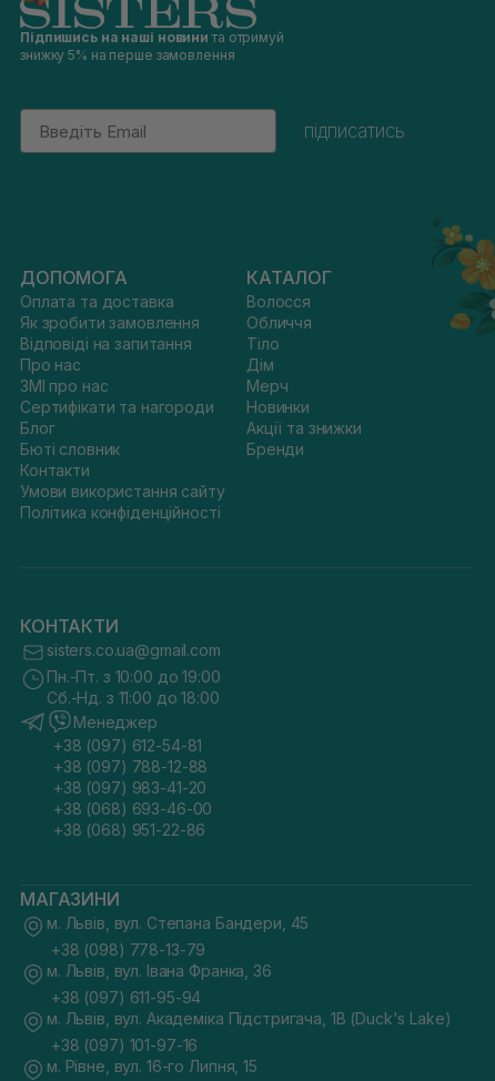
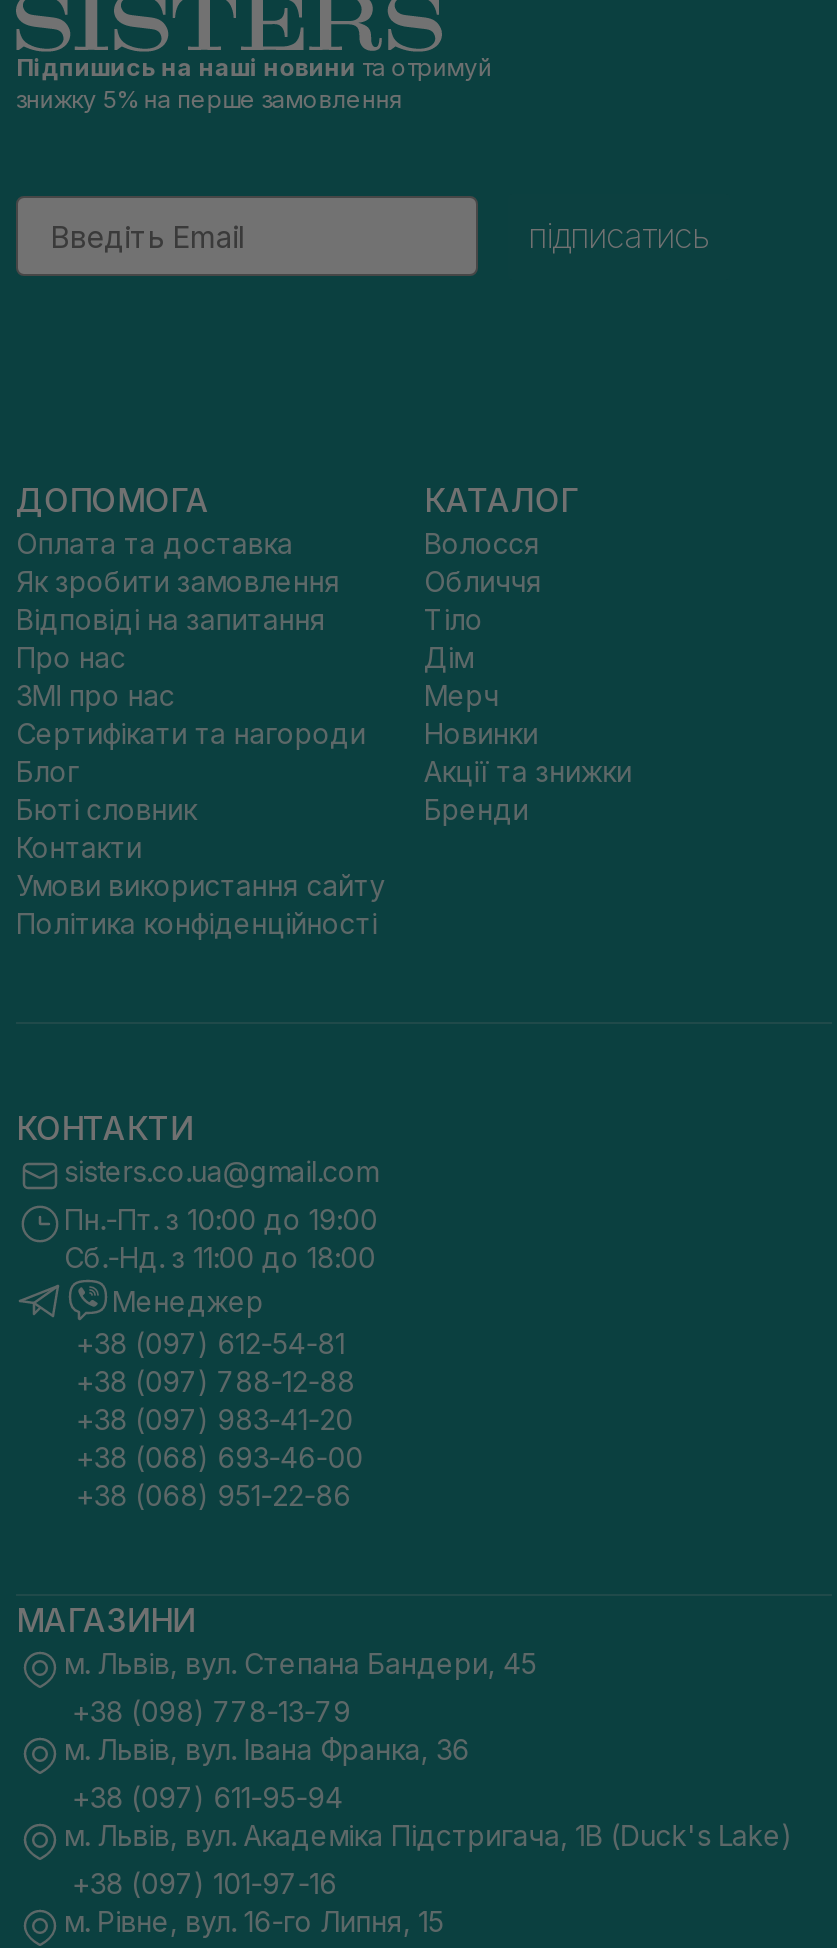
[434,221,492,334] [image] -> none

